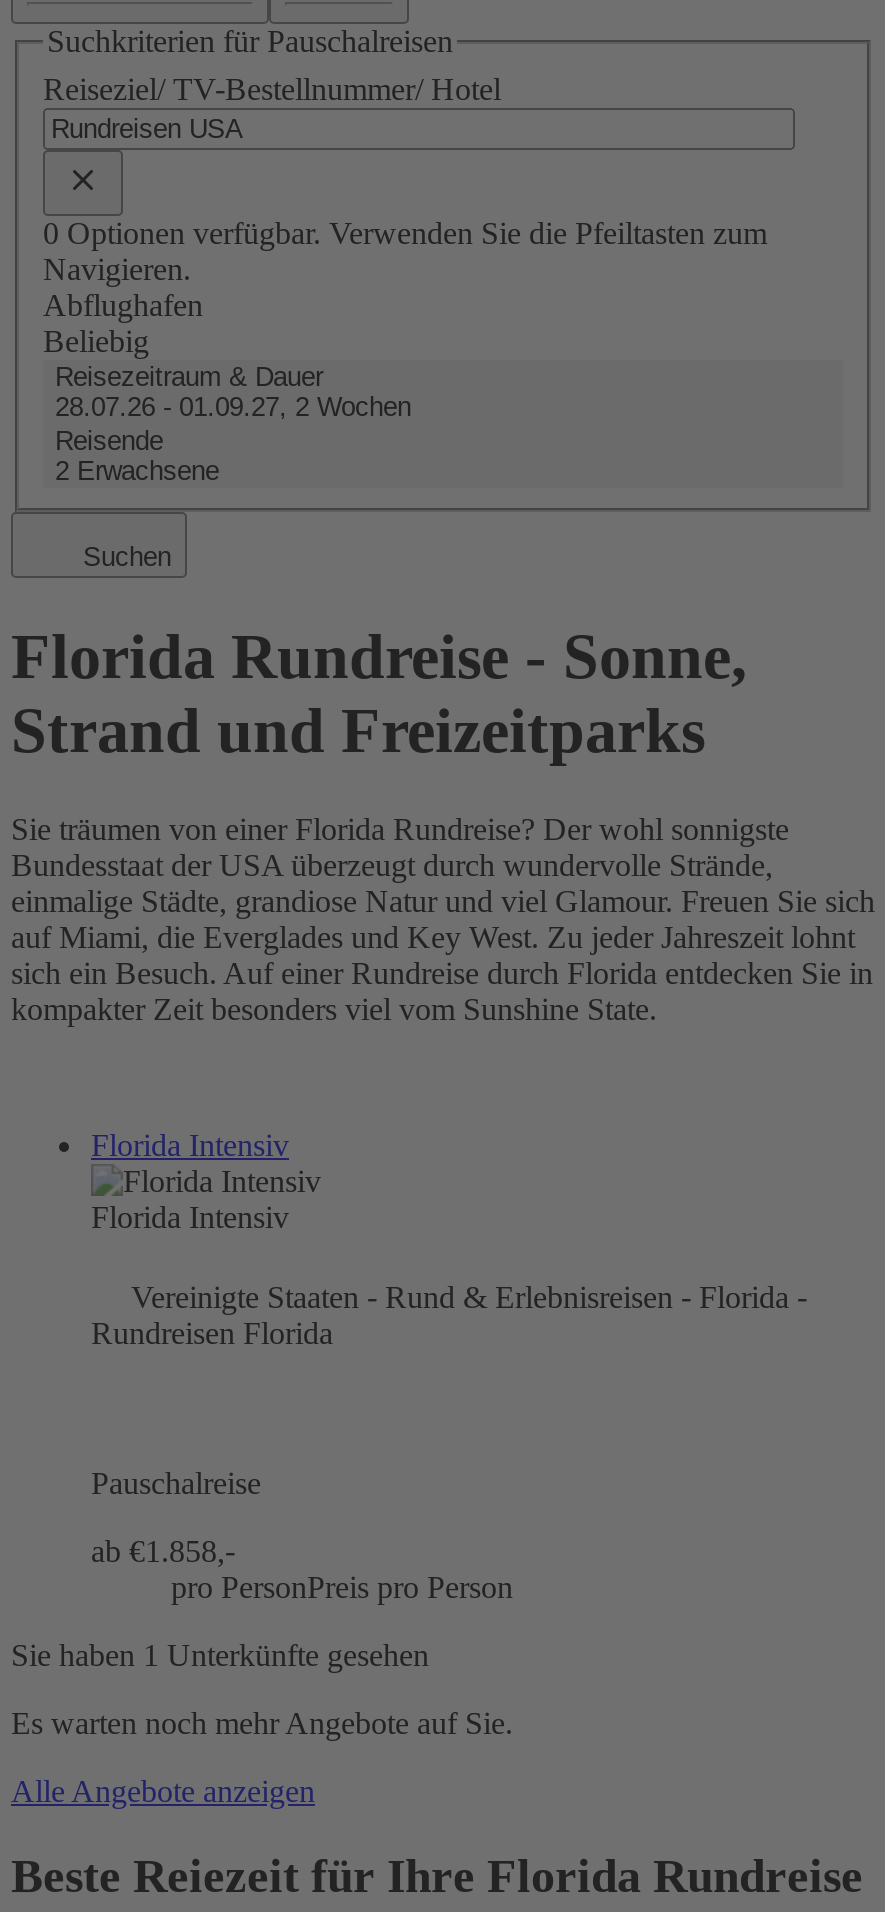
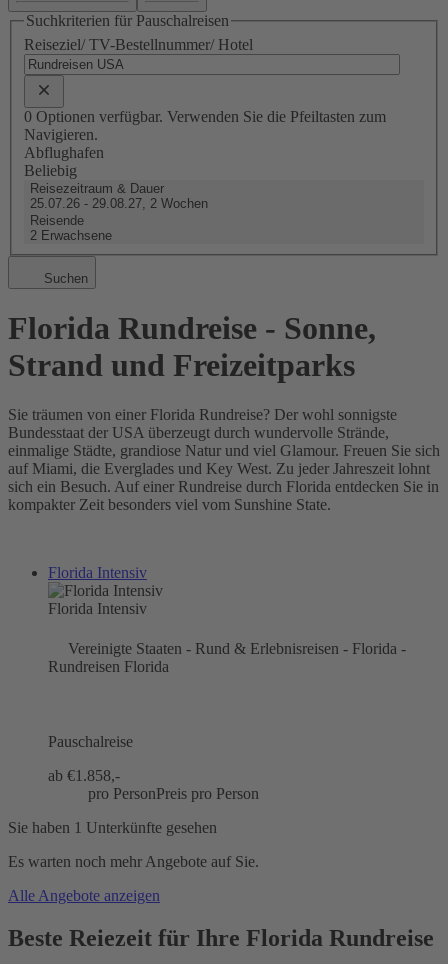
[55,392,411,422] 28.07.26 - 01.09.27, 2 Wochen -> [30,196,208,211] 25.07.26 - 29.08.27, 2 Wochen

